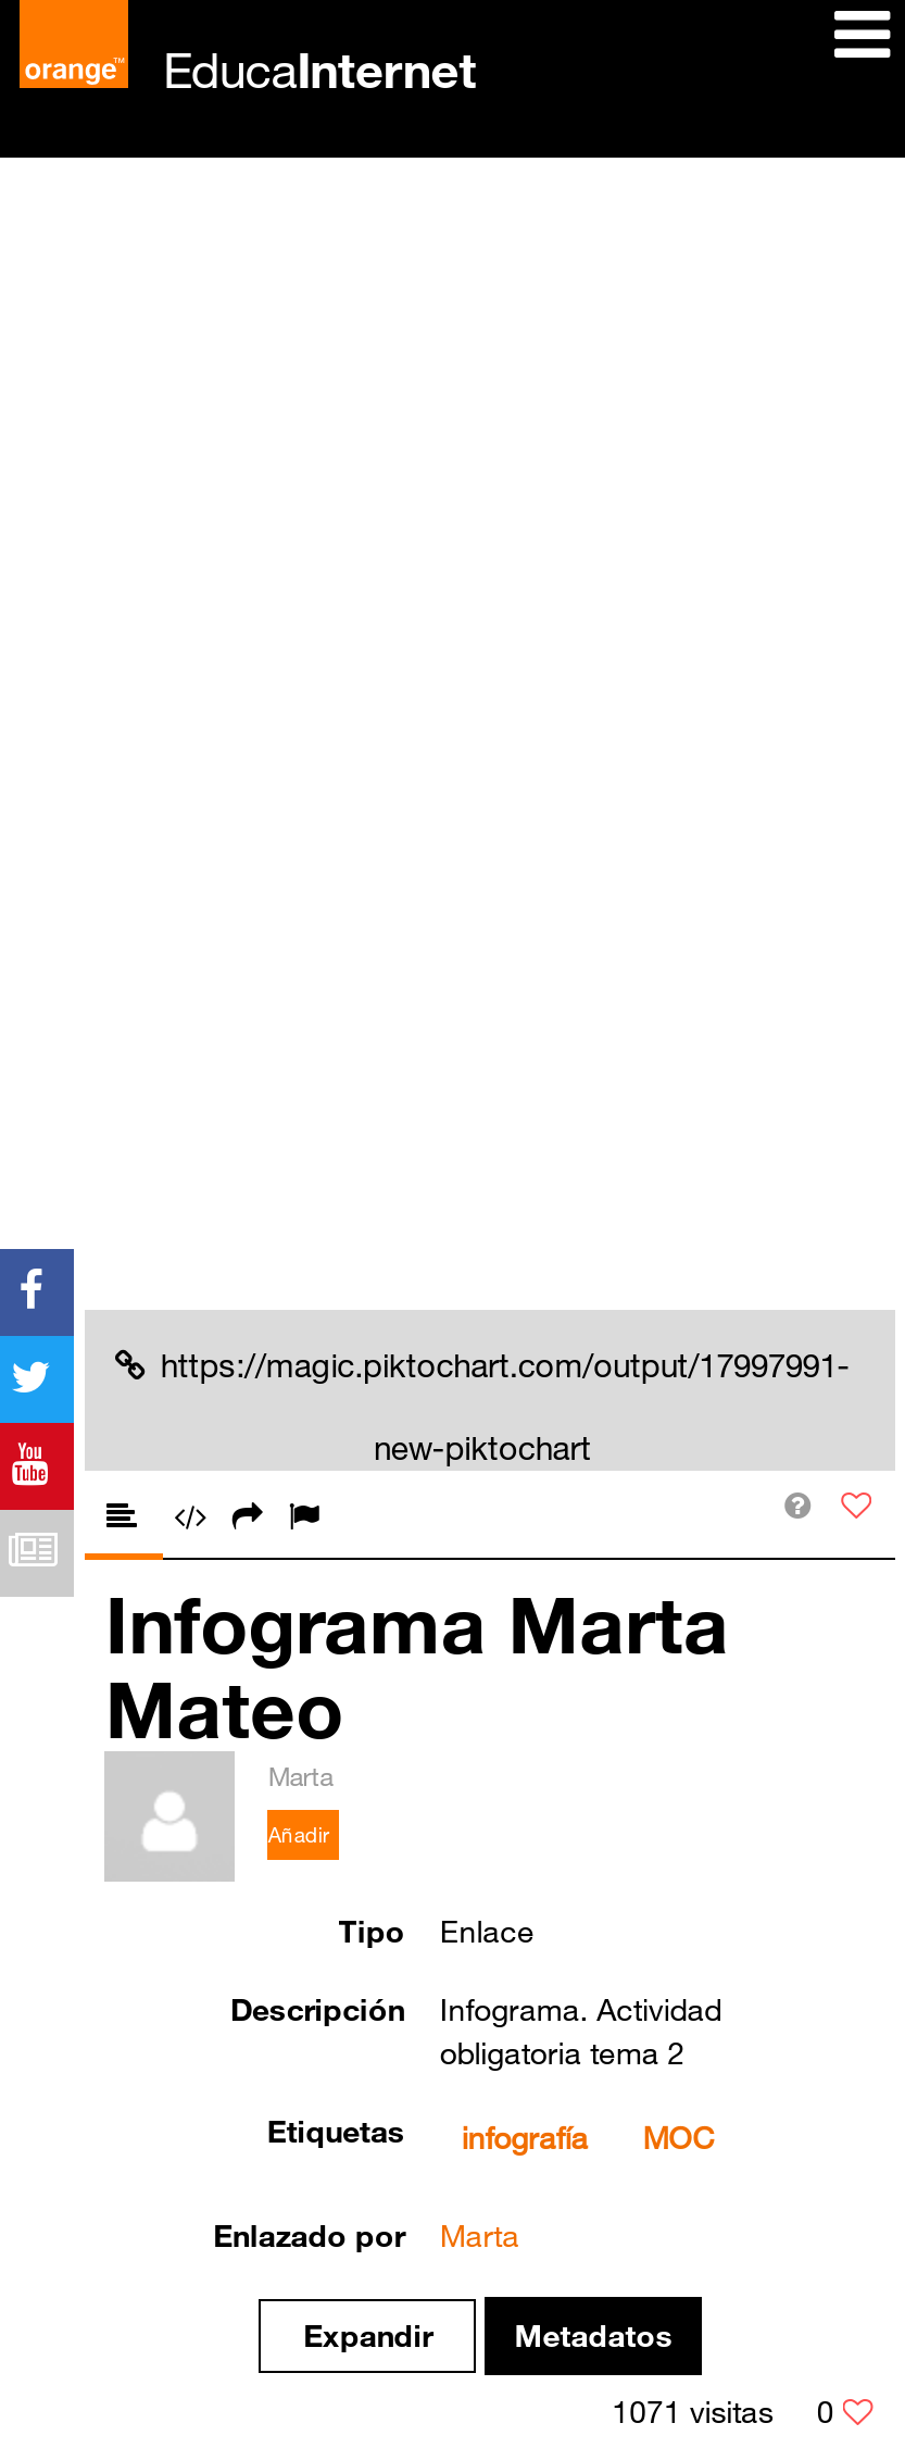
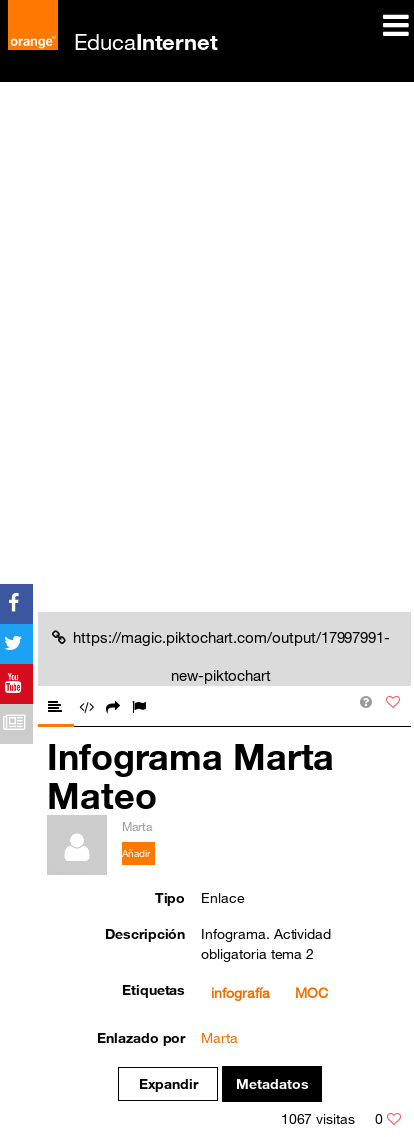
[612,2393,834,2432] 1071 visitas 0 -> [281,1110,383,1128] 1067 visitas 0

